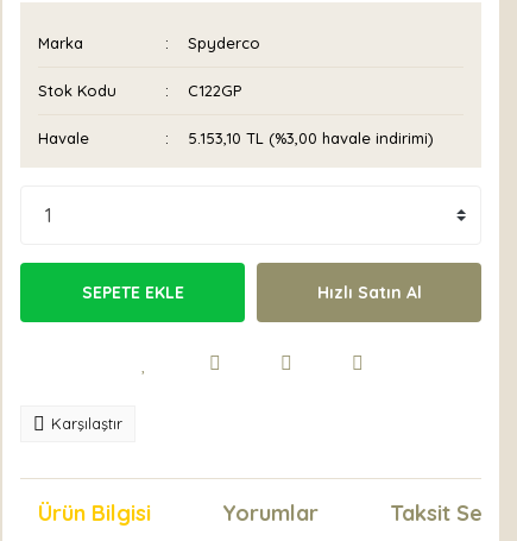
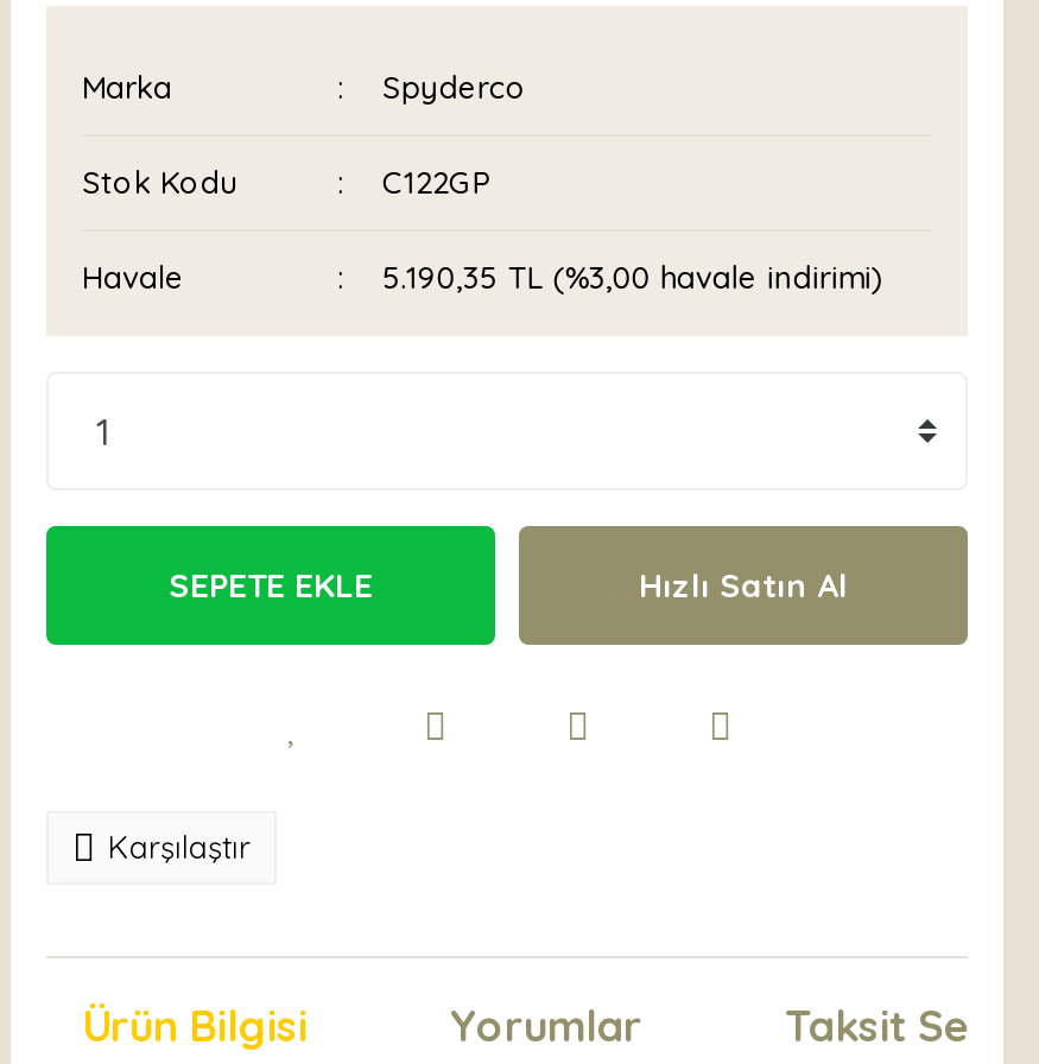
[188,128,434,147] 5.153,10 TL (%3,00 havale indirimi) -> [382,258,883,296] 5.190,35 TL (%3,00 havale indirimi)

